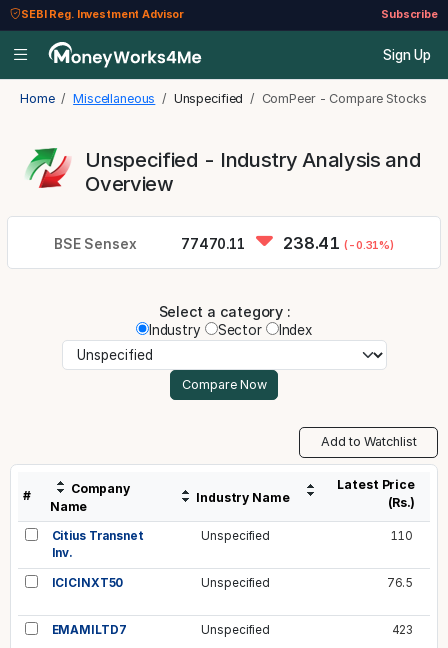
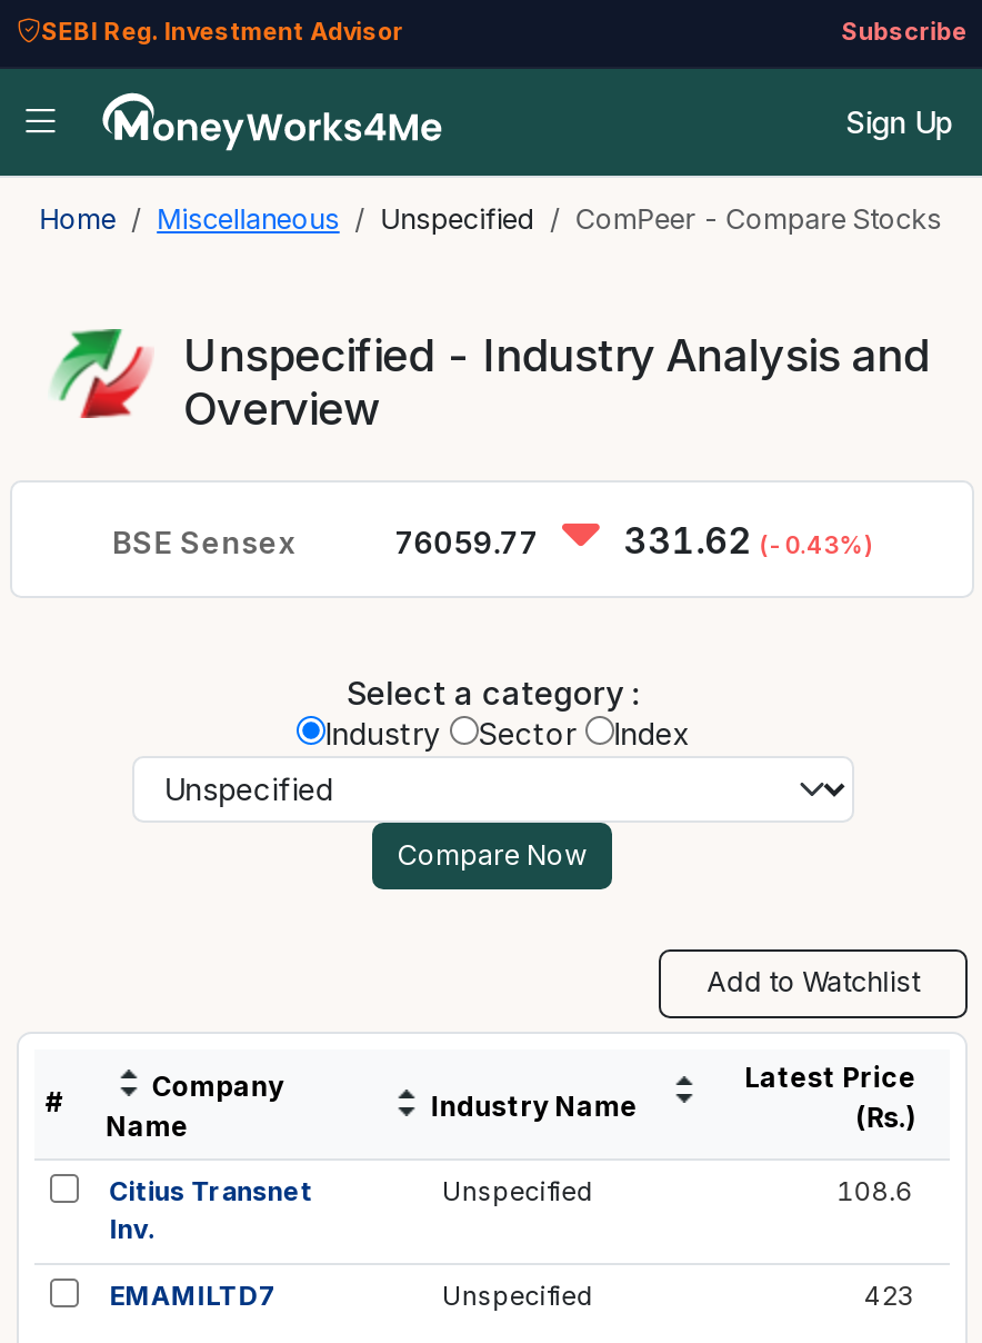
[181,236,249,252] 77470.11 -> [394,525,547,560] 76059.77
[283,233,394,253] 238.41 (-0.31%) -> [623,518,872,562] 331.62 (-0.43%)
[52,529,413,590] 110 | ICICINXT50 | Unspecified | 76.5 -> [836,1176,912,1207] 108.6

